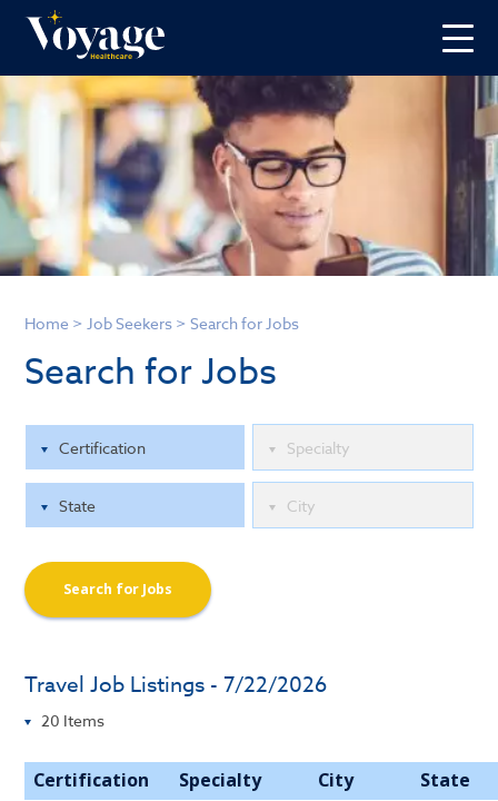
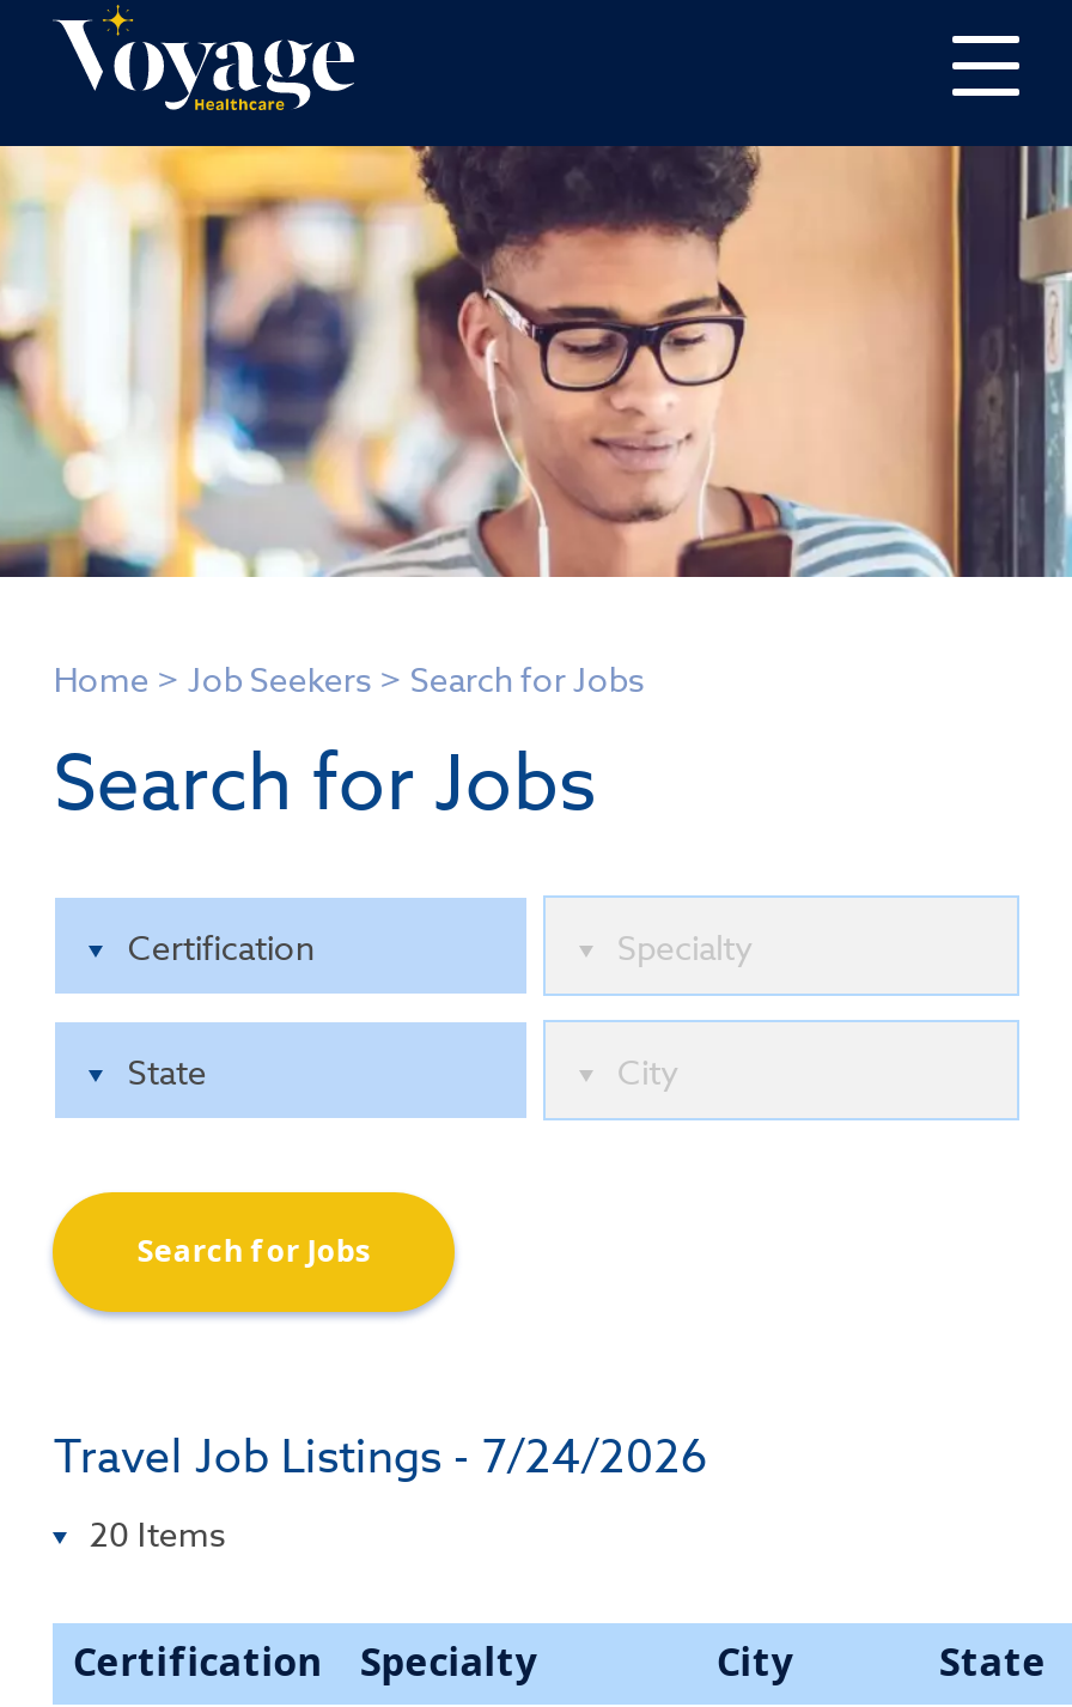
[25,670,327,699] Travel Job Listings - 7/22/2026 -> [54,1424,707,1487] Travel Job Listings - 7/24/2026

